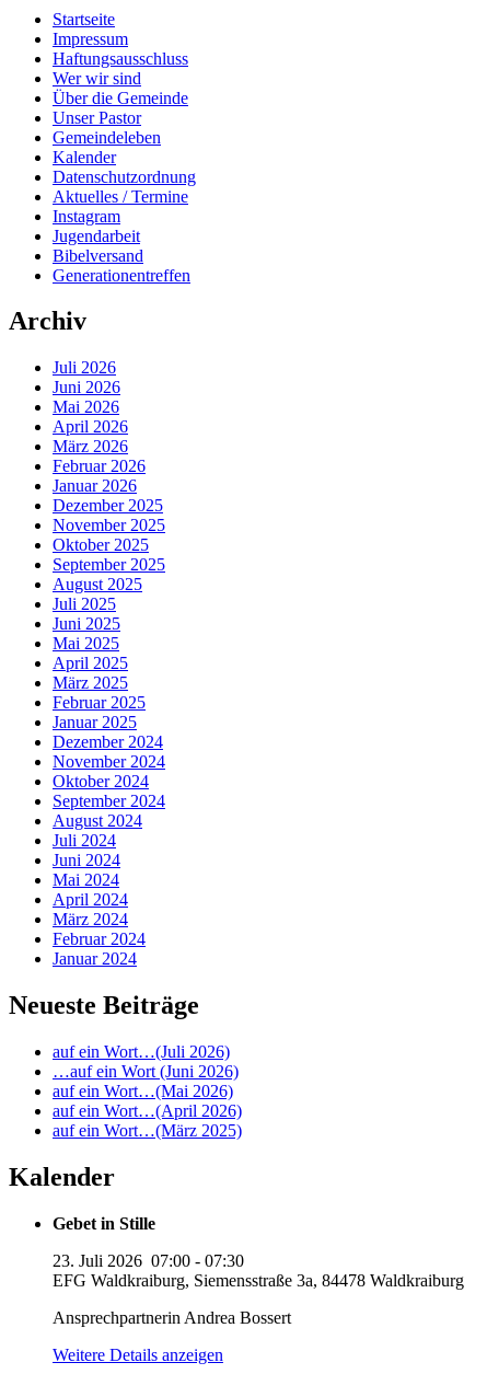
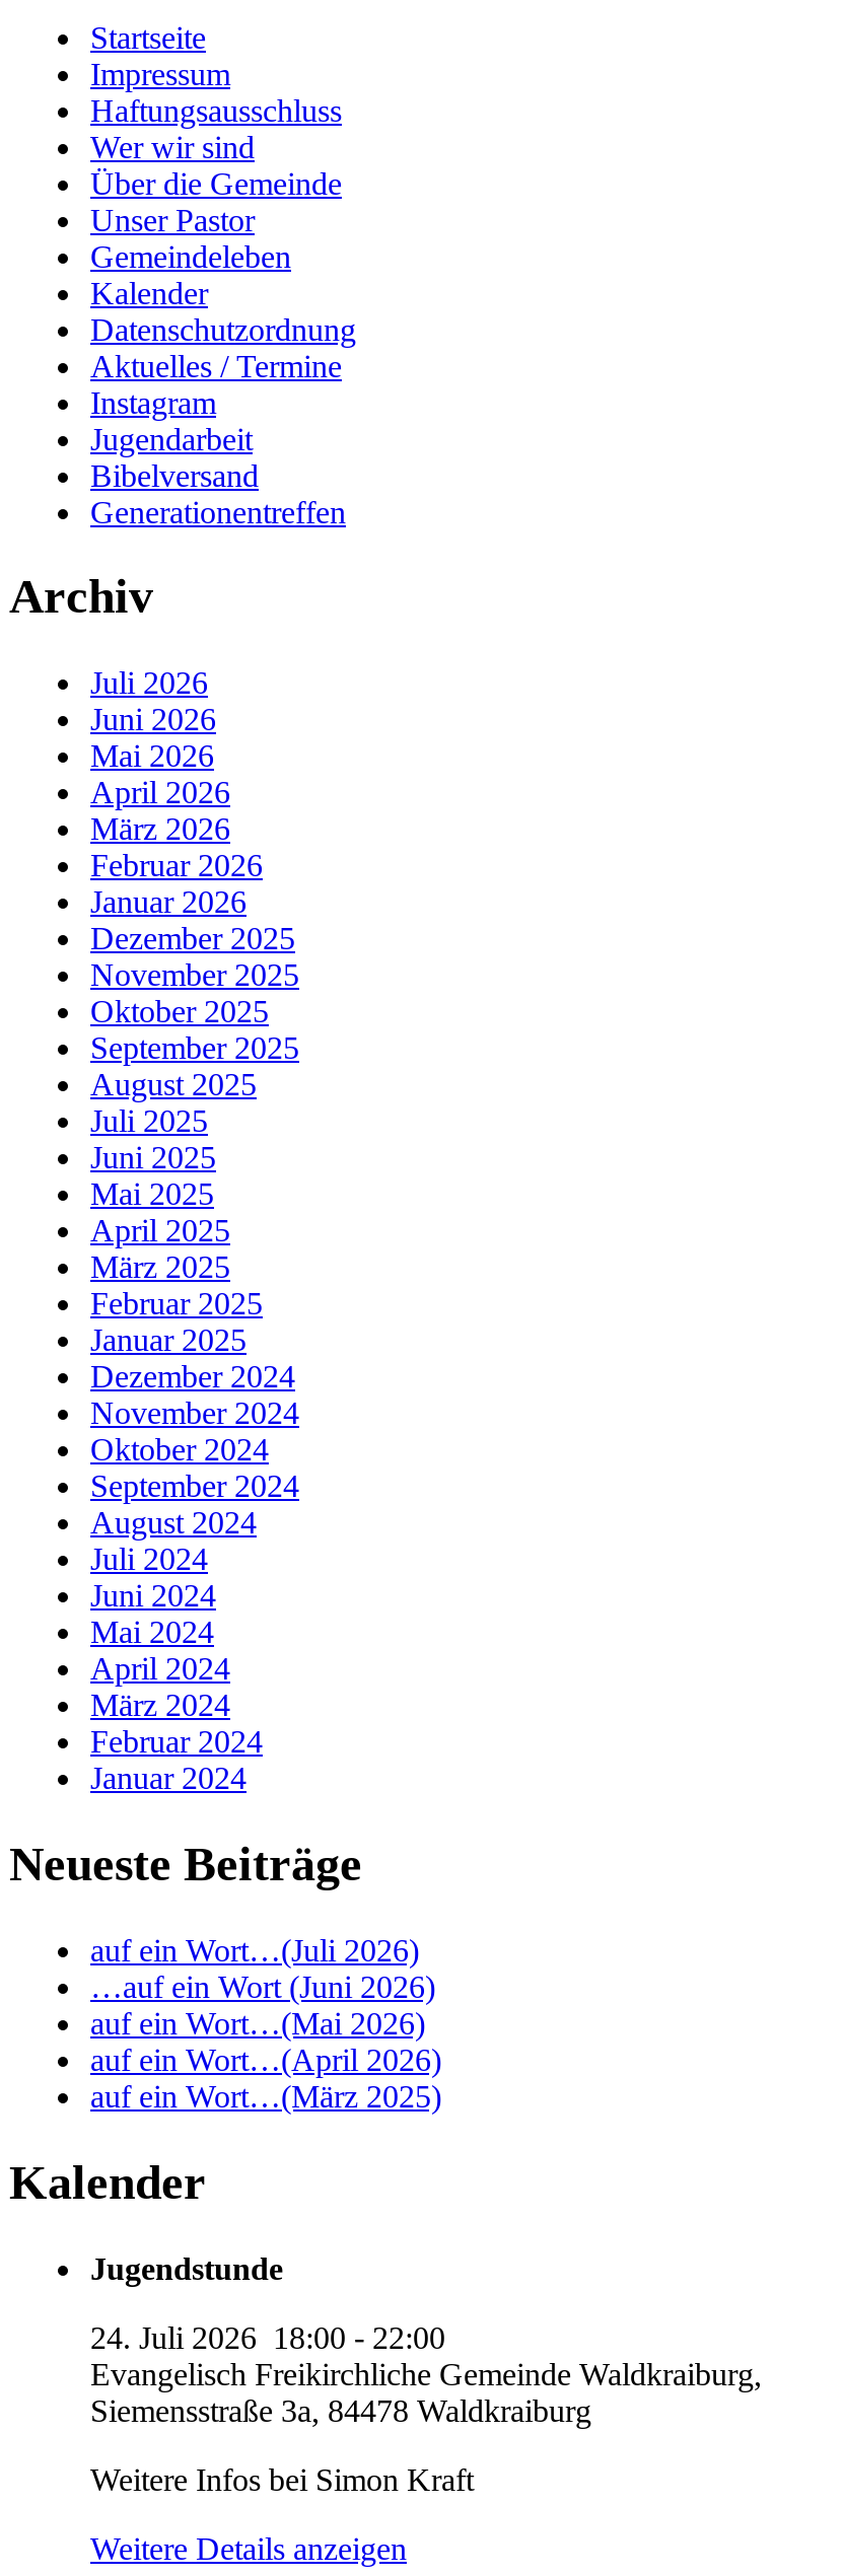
[53,1214,155,1233] Gebet in Stille -> [90,2251,283,2286] Jugendstunde
[53,1251,464,1290] 23. Juli 2026 07:00 - 07:30 | EFG Waldkraiburg, Siemensstraße 3a, 84478 Waldkraiburg -> [90,2320,762,2428] 24. Juli 2026 18:00 - 22:00 | Evangelisch Freikirchliche Gemeinde Waldkraiburg, | Siemensstraße 3a, 84478 Waldkraiburg
[53,1308,291,1327] Ansprechpartnerin Andrea Bossert -> [90,2462,474,2497] Weitere Infos bei Simon Kraft

